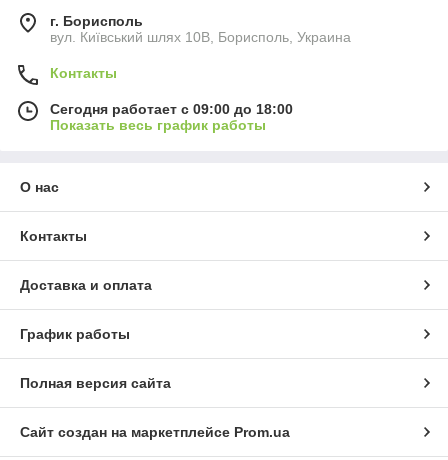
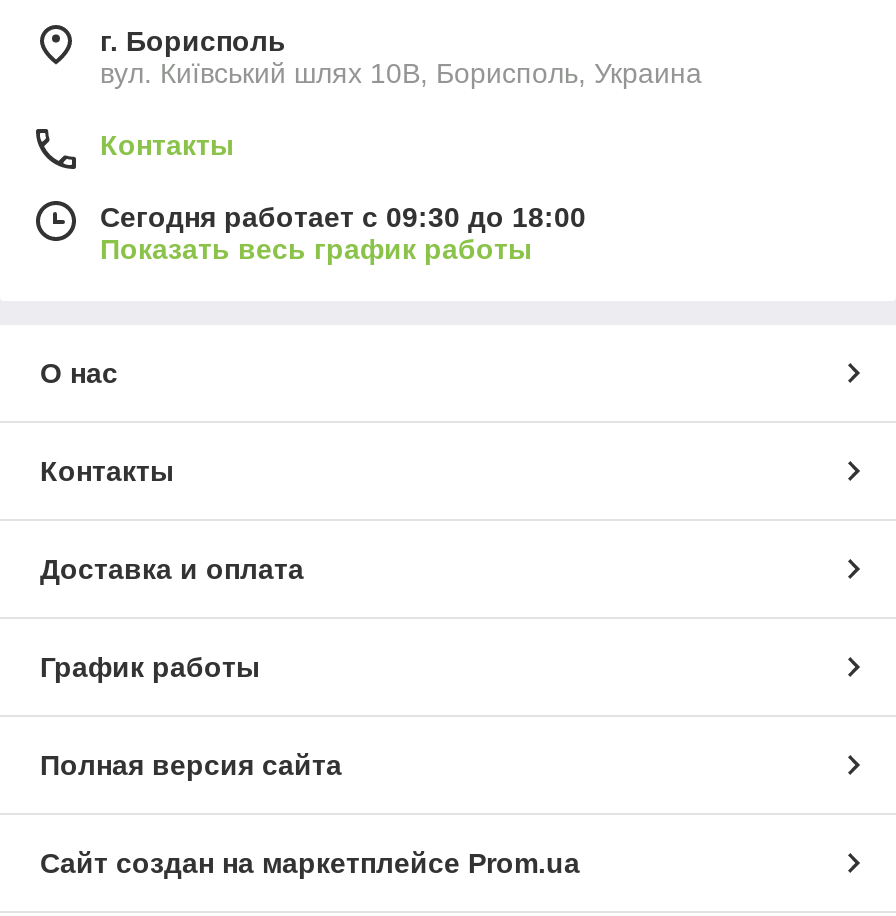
[50,101,293,117] Сегодня работает с 09:00 до 18:00 -> [100,202,586,234] Сегодня работает с 09:30 до 18:00

